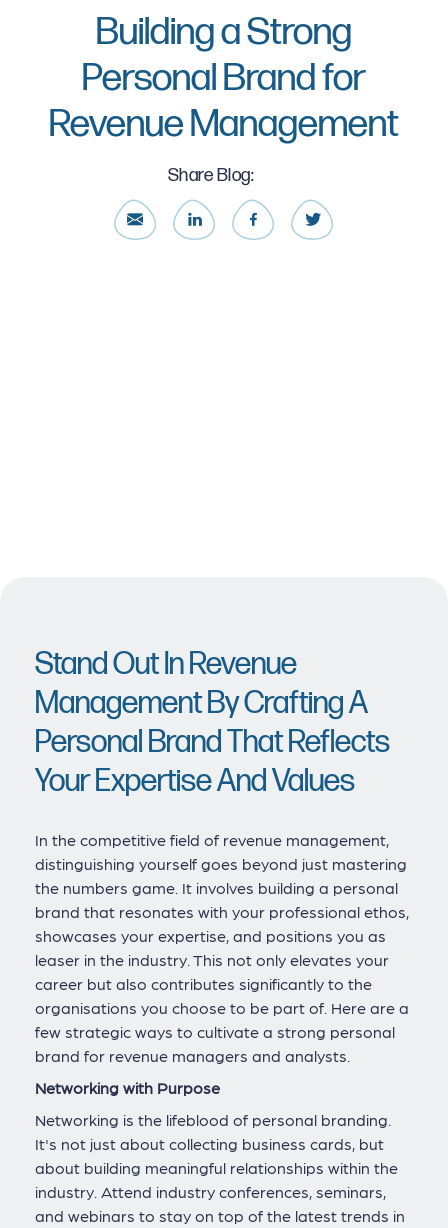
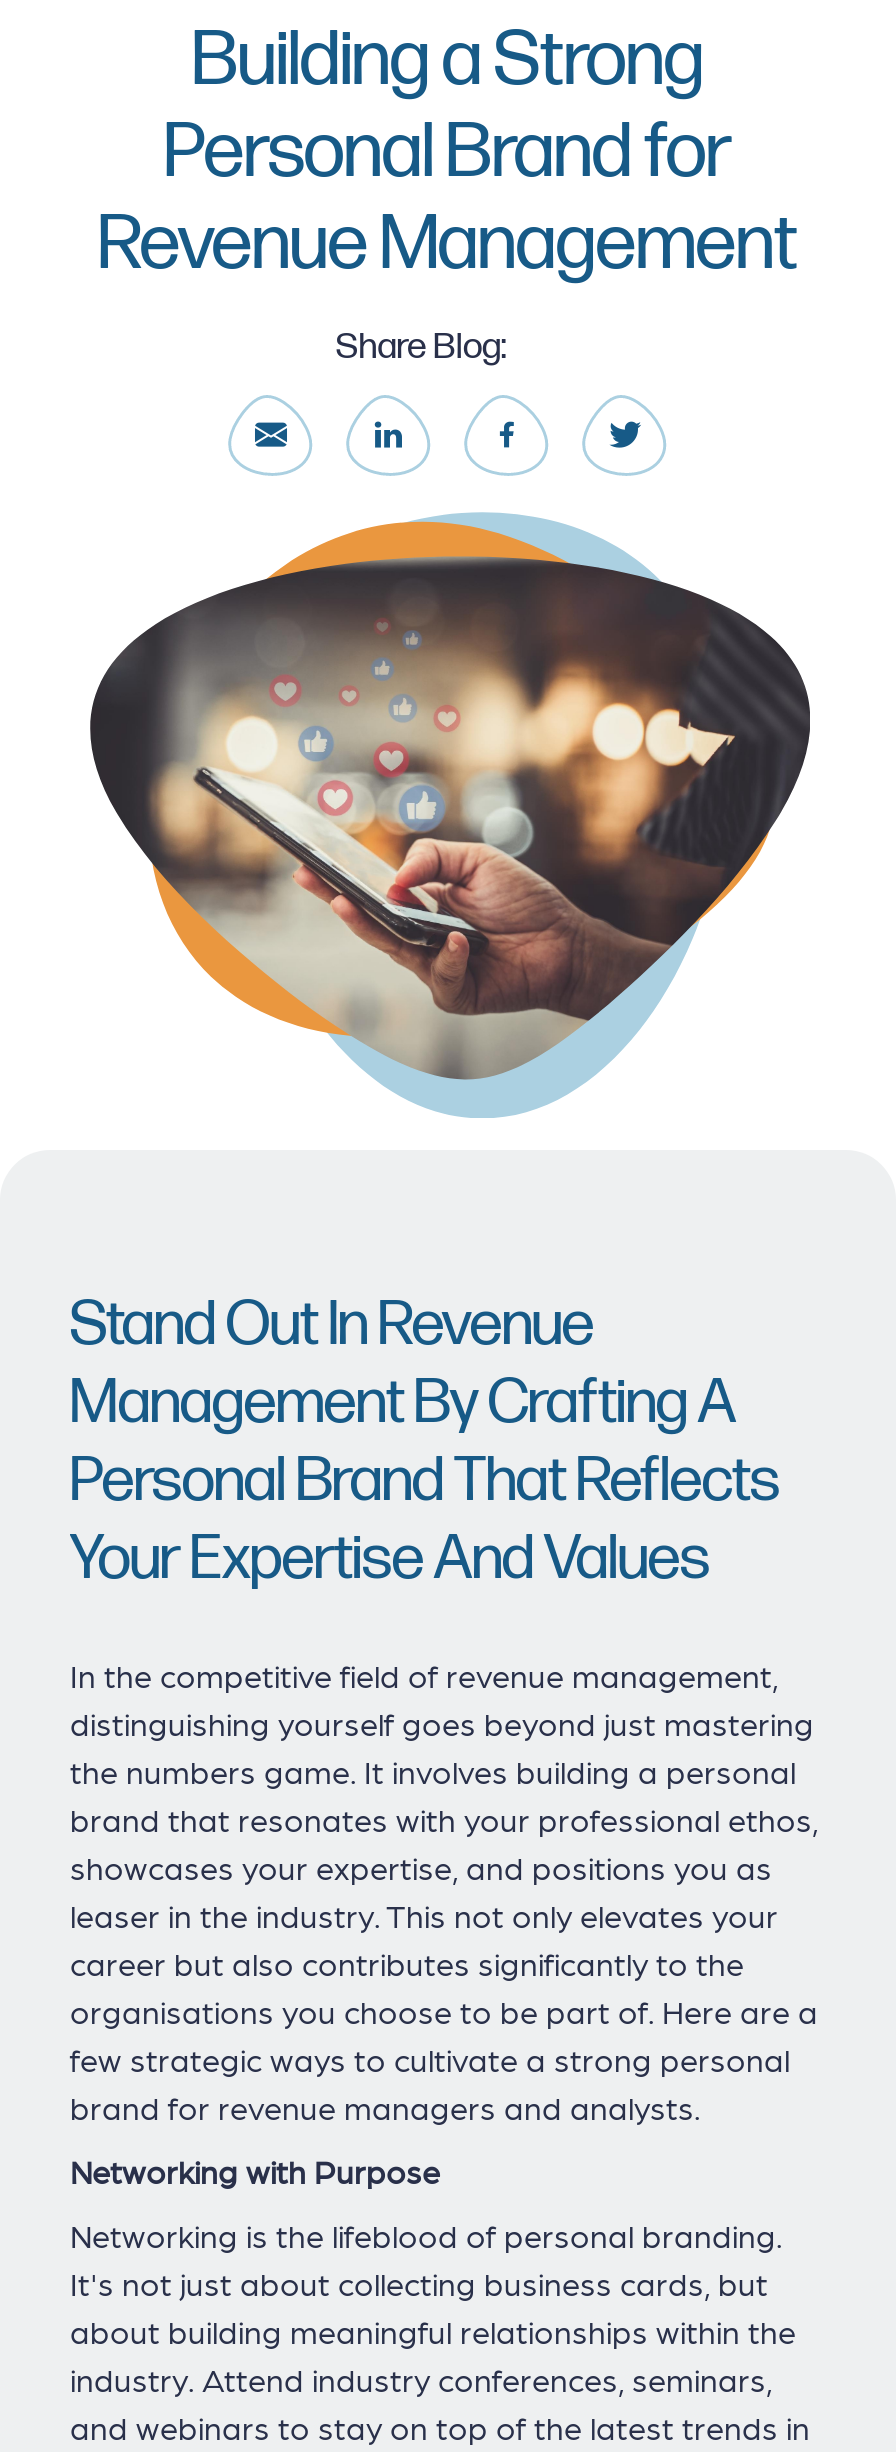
none -> [88,512,812,1120] [image]

